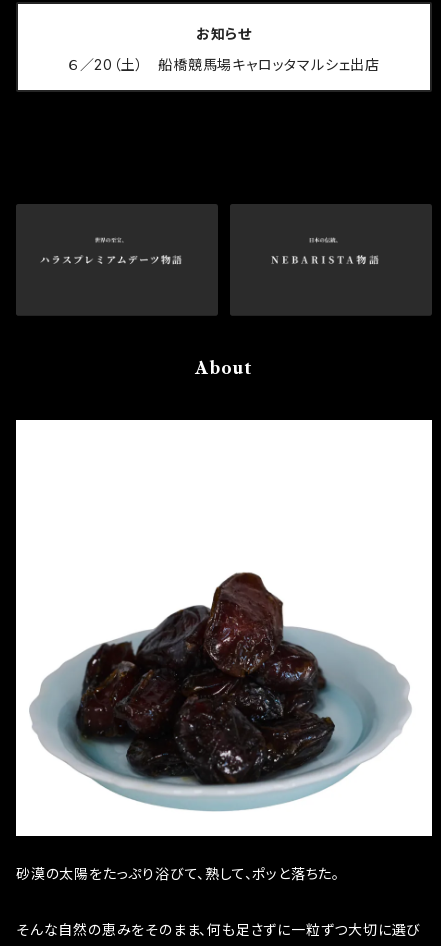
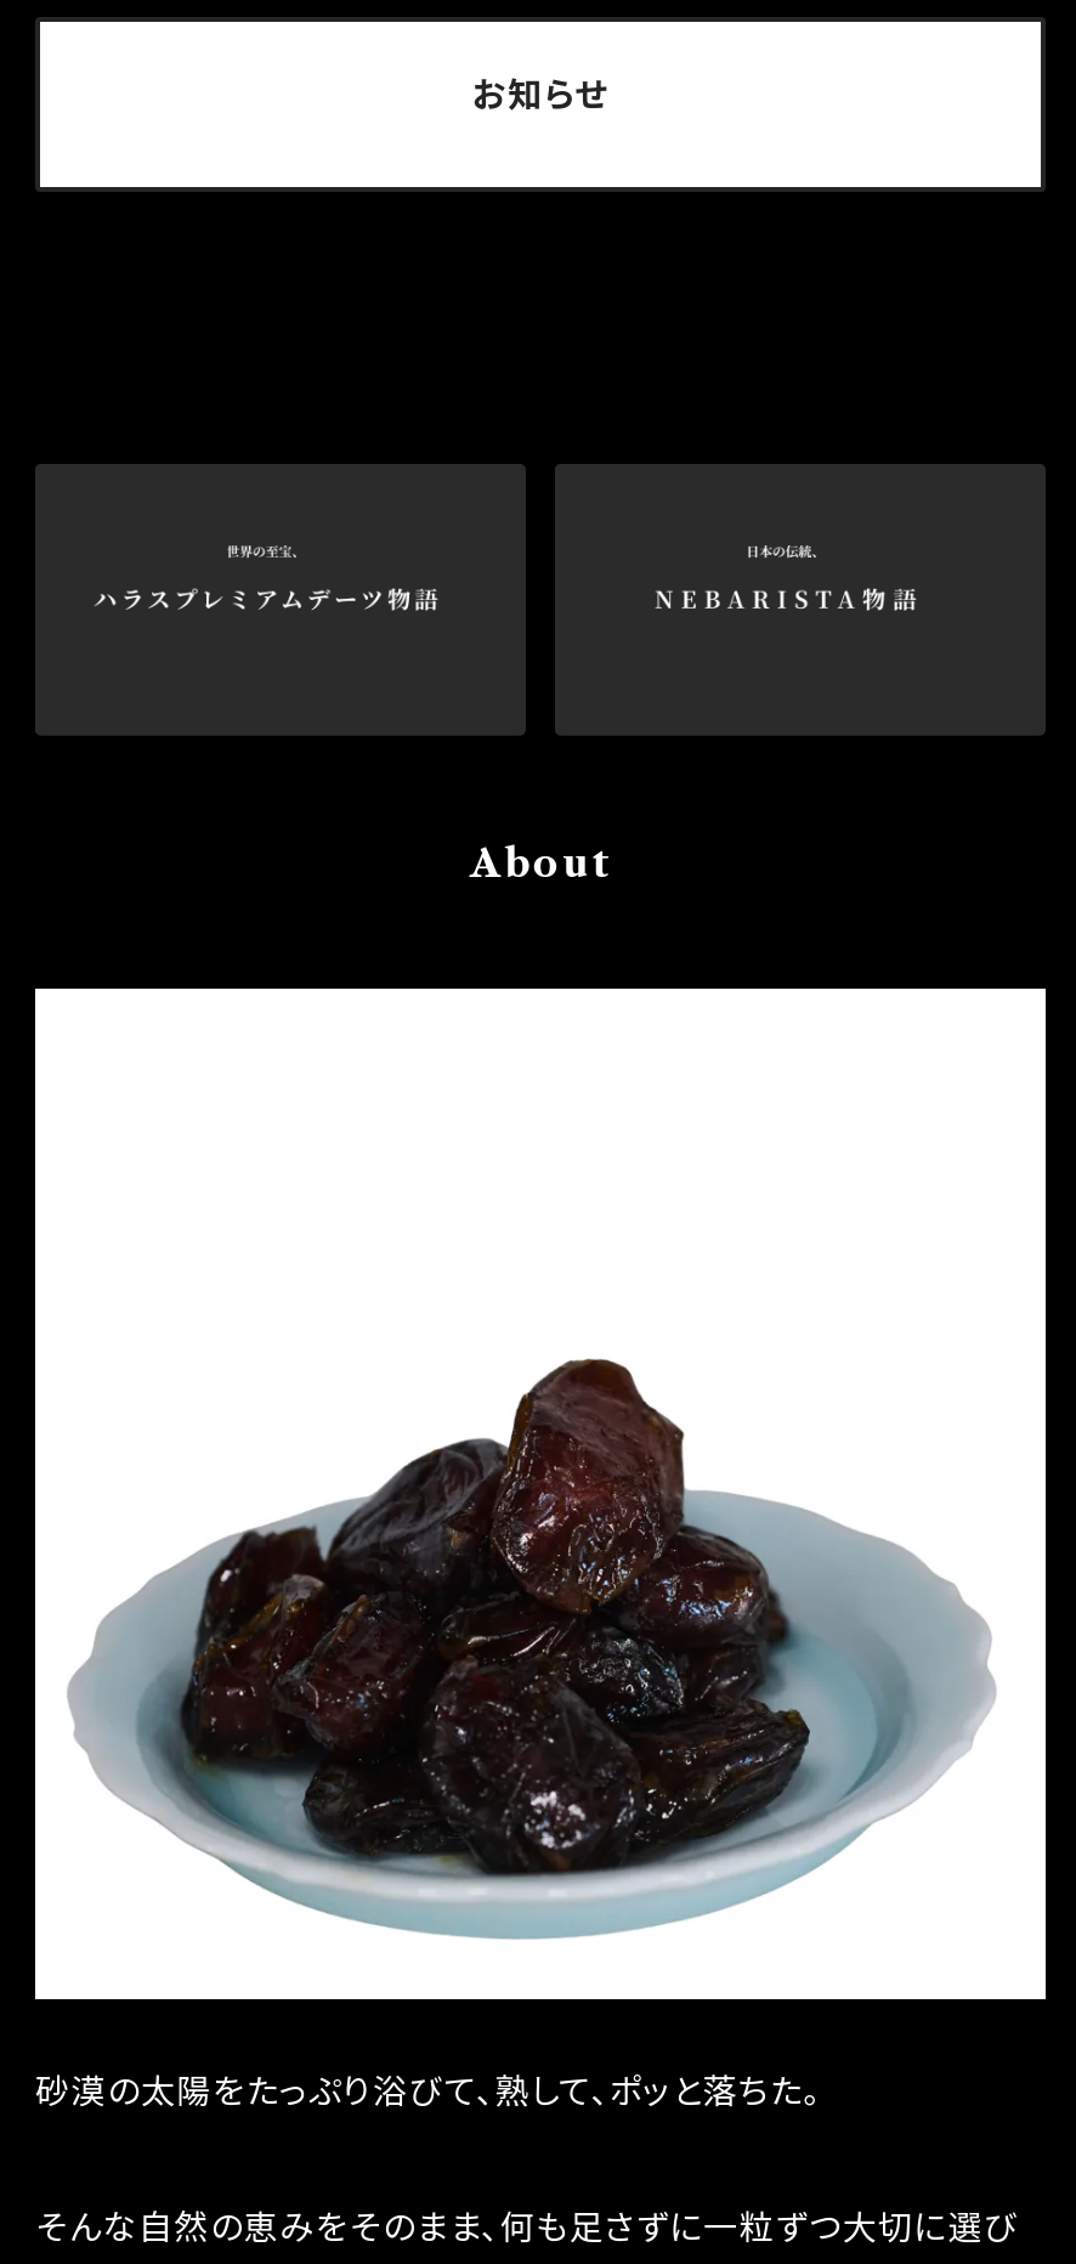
[68,56,380,73] ６／20（土） 船橋競馬場キャロッタマルシェ出店 -> none

